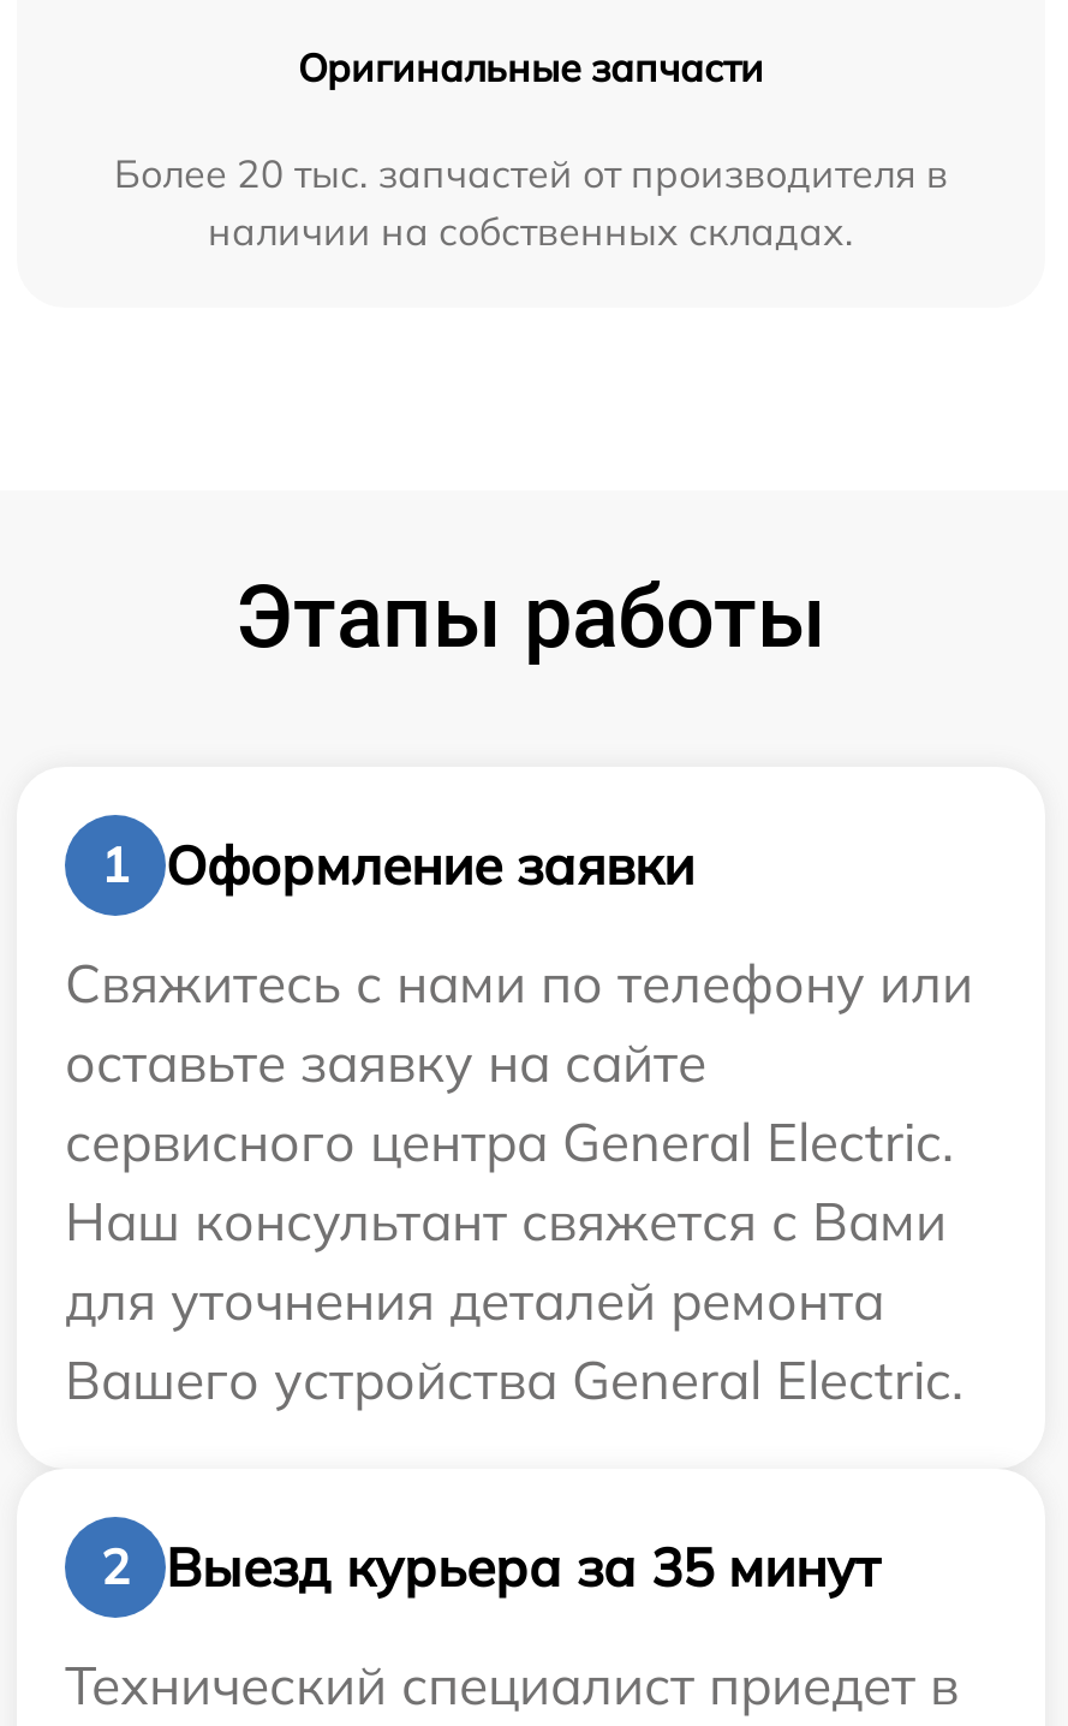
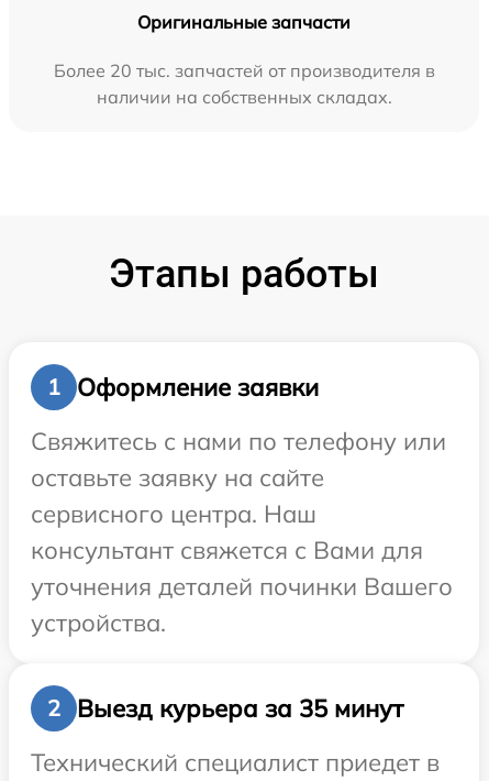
[65,1108,963,1413] сервисного центра General Electric. | Наш консультант свяжется с Вами | для уточнения деталей ремонта | Вашего устройства General Electric. -> [31,498,453,638] сервисного центра. Наш | консультант свяжется с Вами для | уточнения деталей починки Вашего | устройства.

